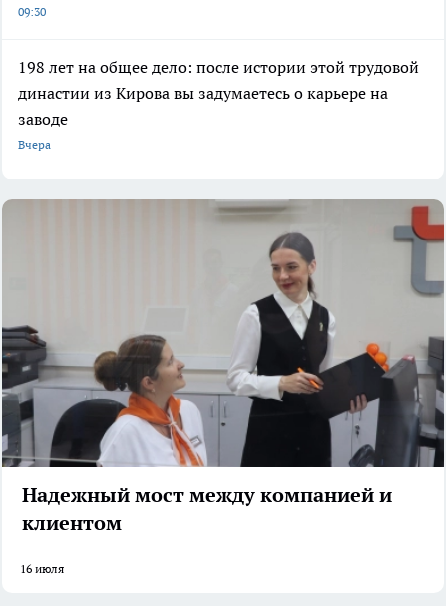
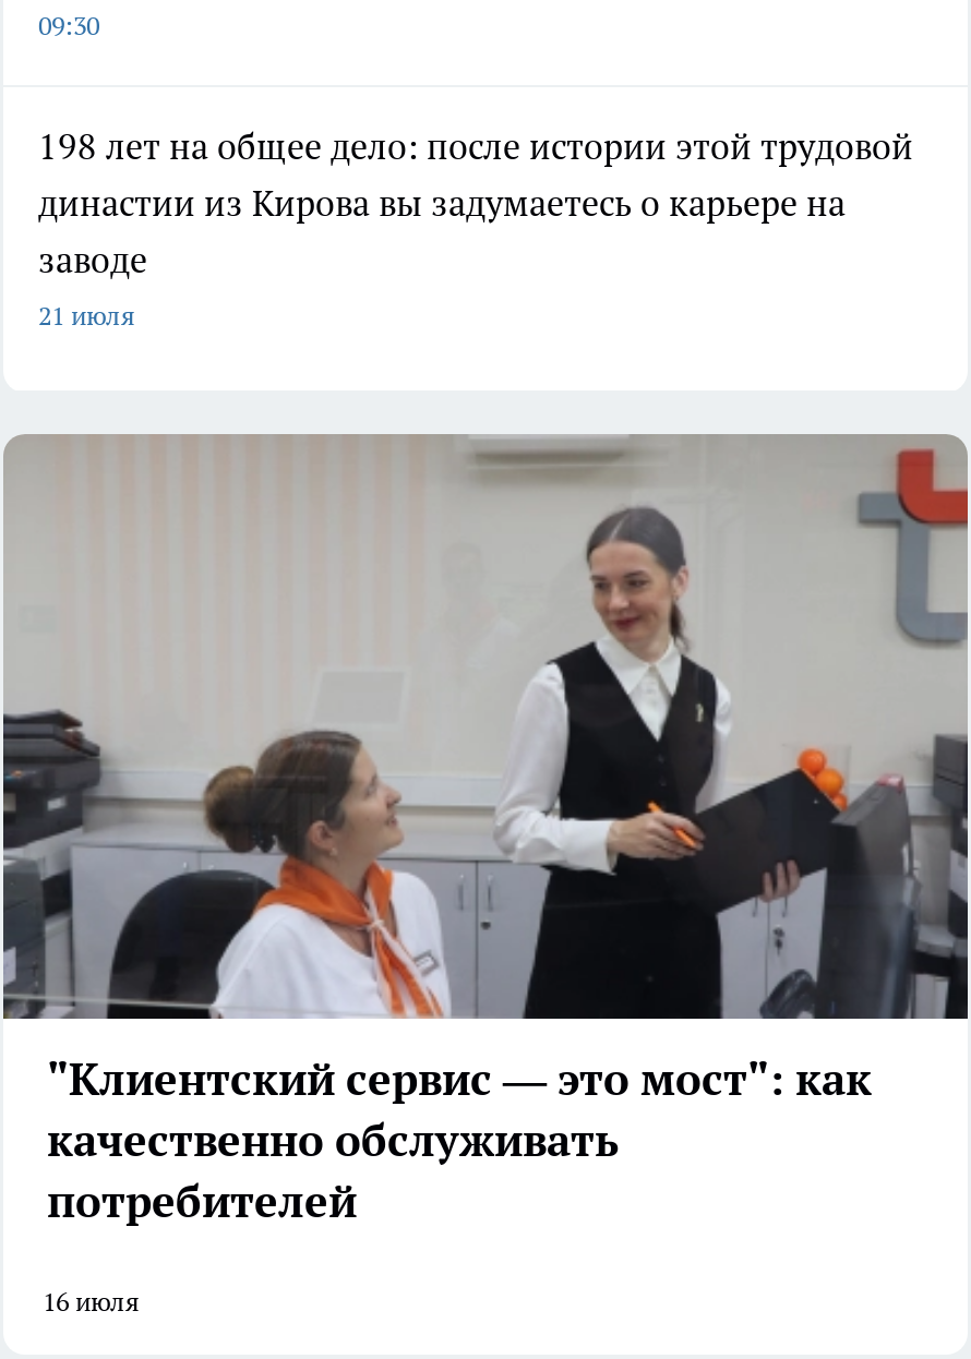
[18,137,51,152] Вчера -> [38,299,134,332] 21 июля
[22,482,392,536] Надежный мост между компанией и | клиентом -> [47,1051,872,1229] "Клиентский сервис — это мост": как | качественно обслуживать | потребителей

